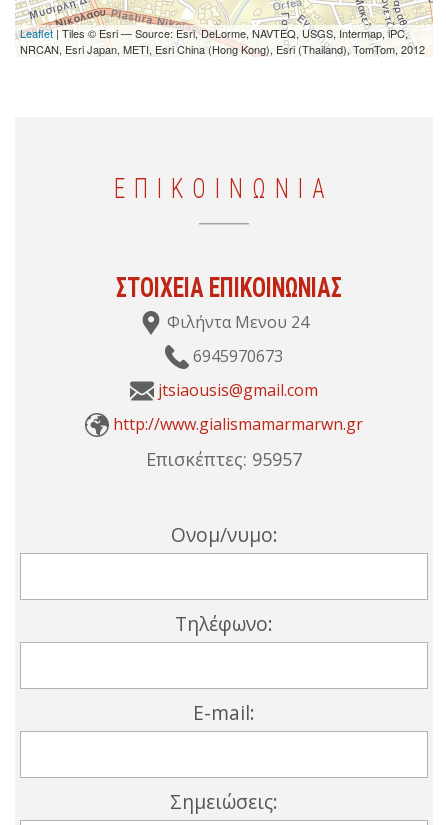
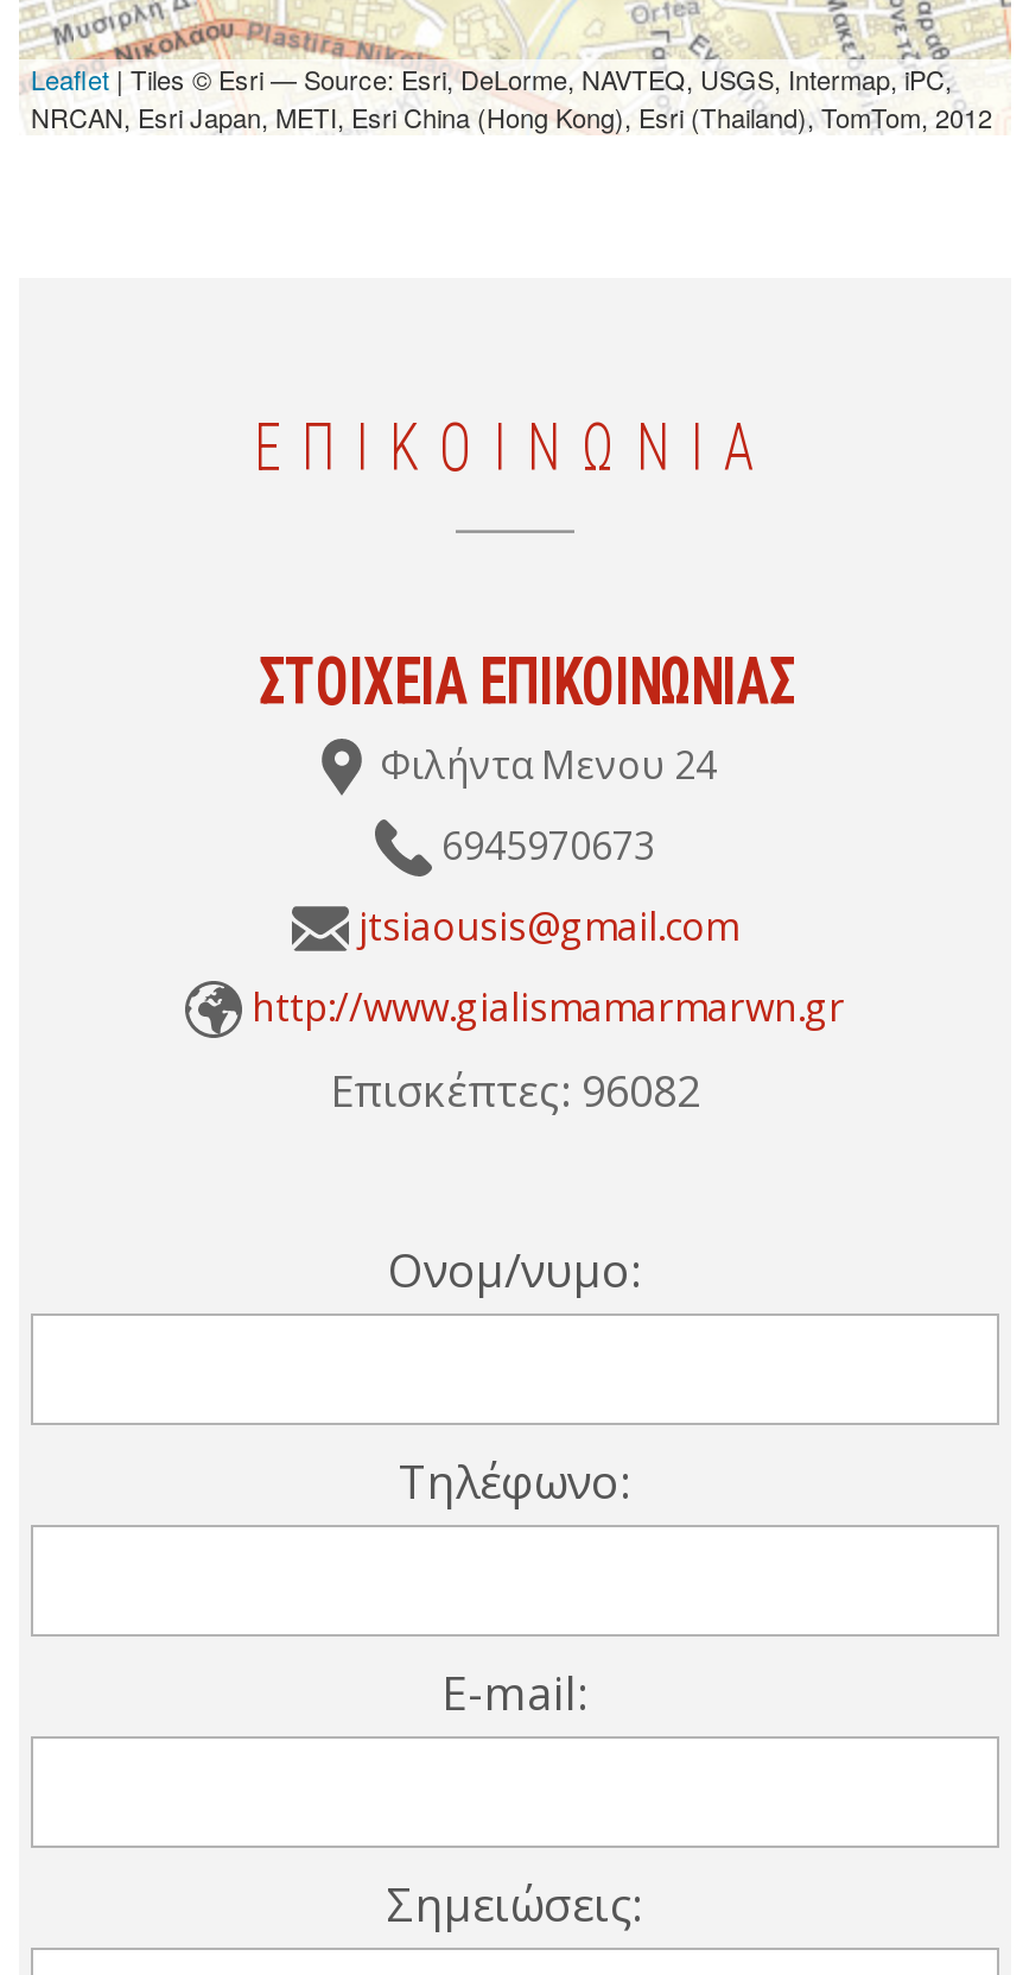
[146,447,302,471] Επισκέπτες: 95957 -> [330,1062,700,1119] Επισκέπτες: 96082

